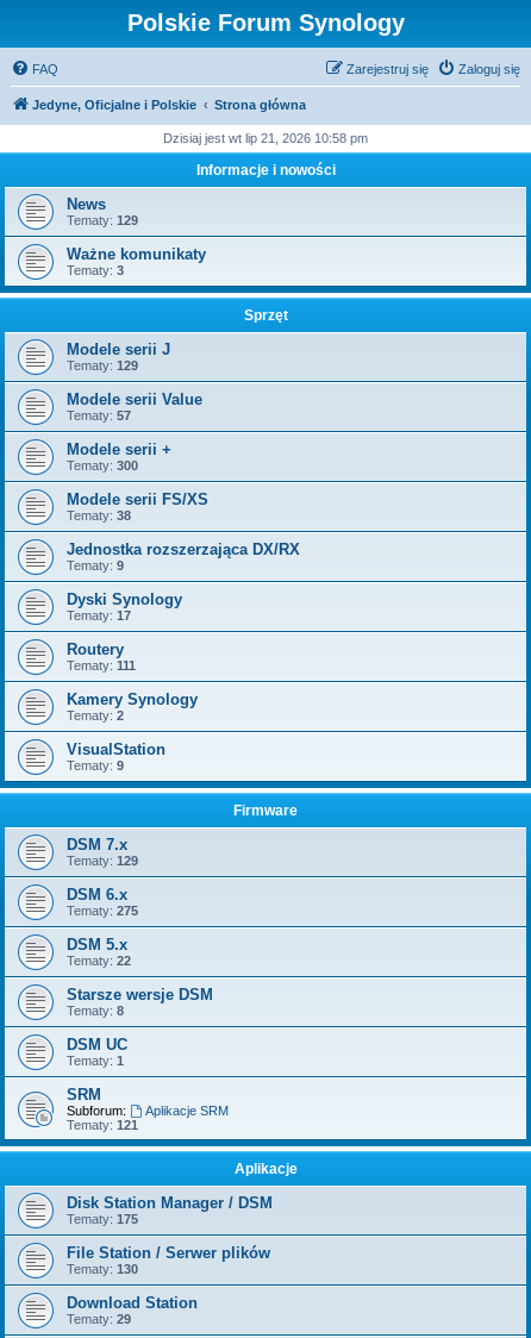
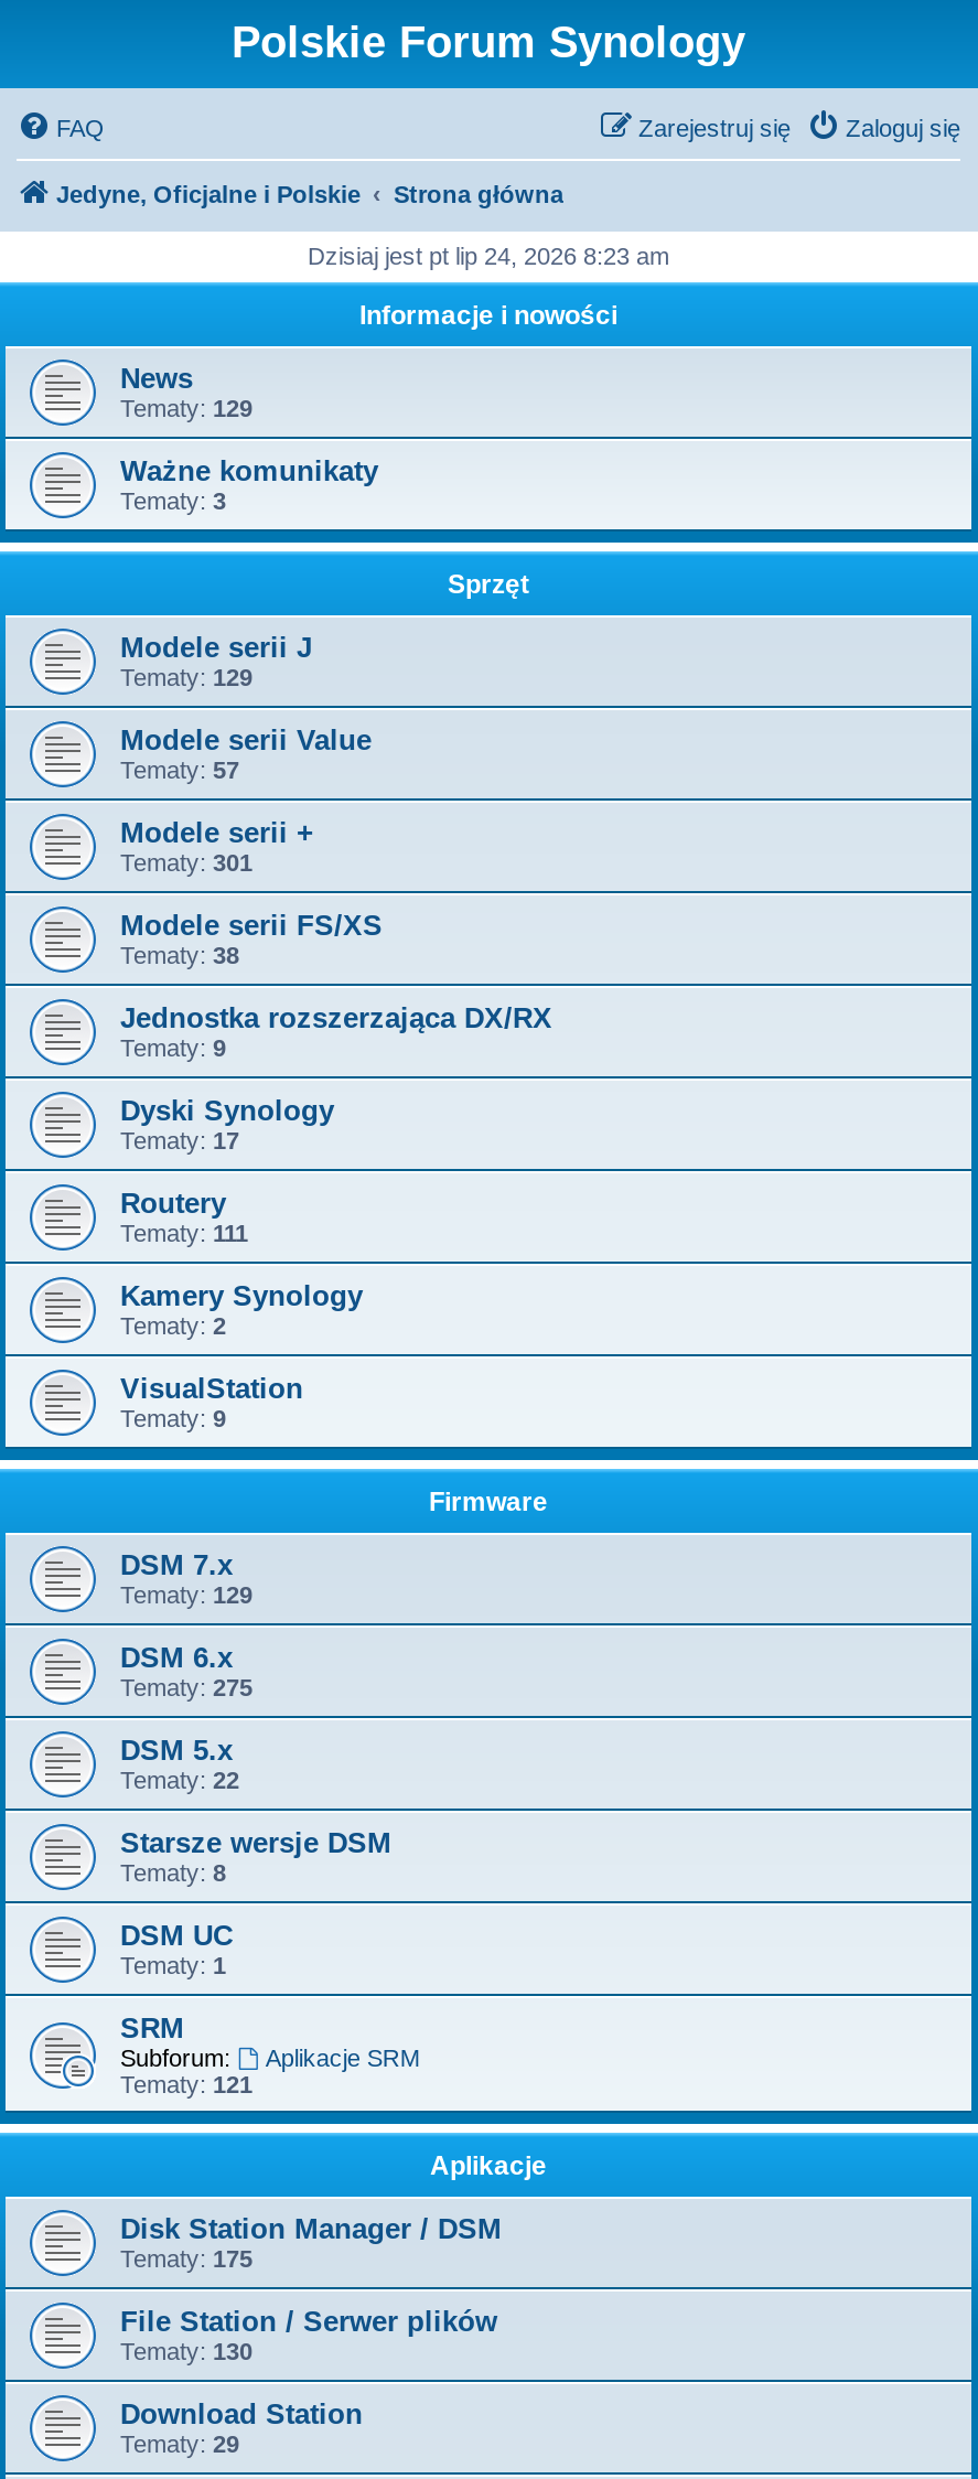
[163,131,368,145] Dzisiaj jest wt lip 21, 2026 10:58 pm -> [308,243,669,269] Dzisiaj jest pt lip 24, 2026 8:23 am
[67,458,138,473] Tematy: 300 -> [120,849,252,876] Tematy: 301

